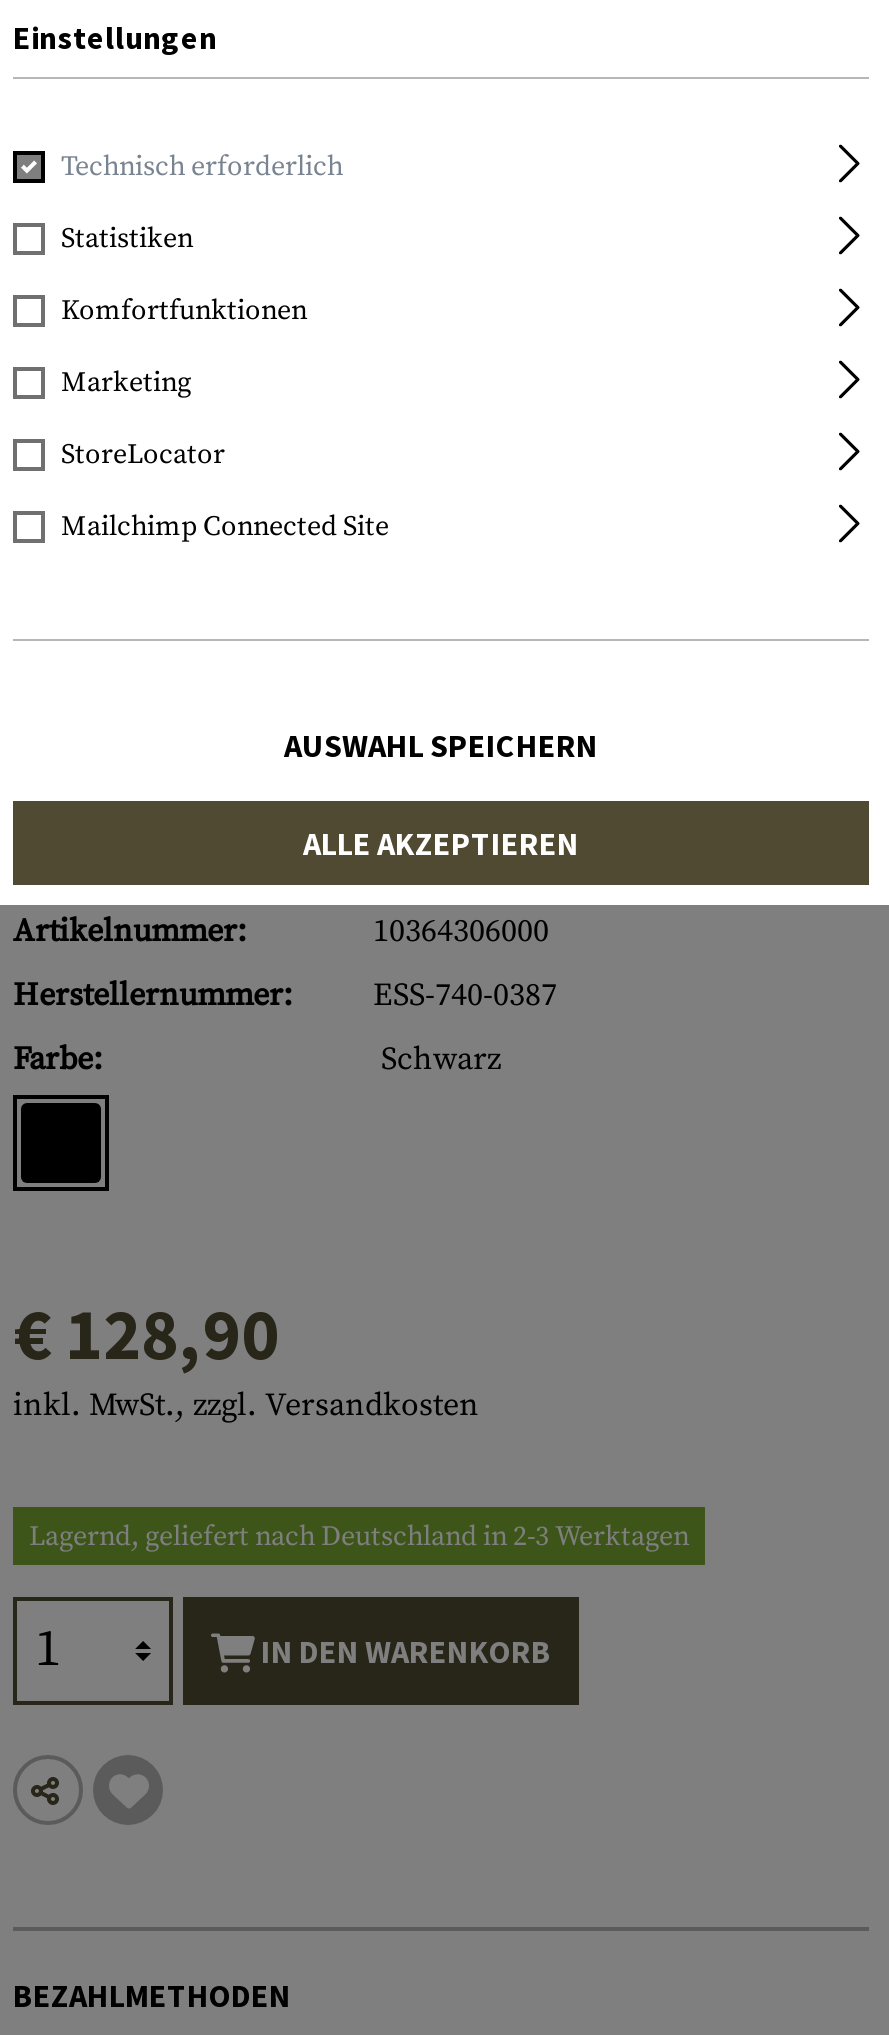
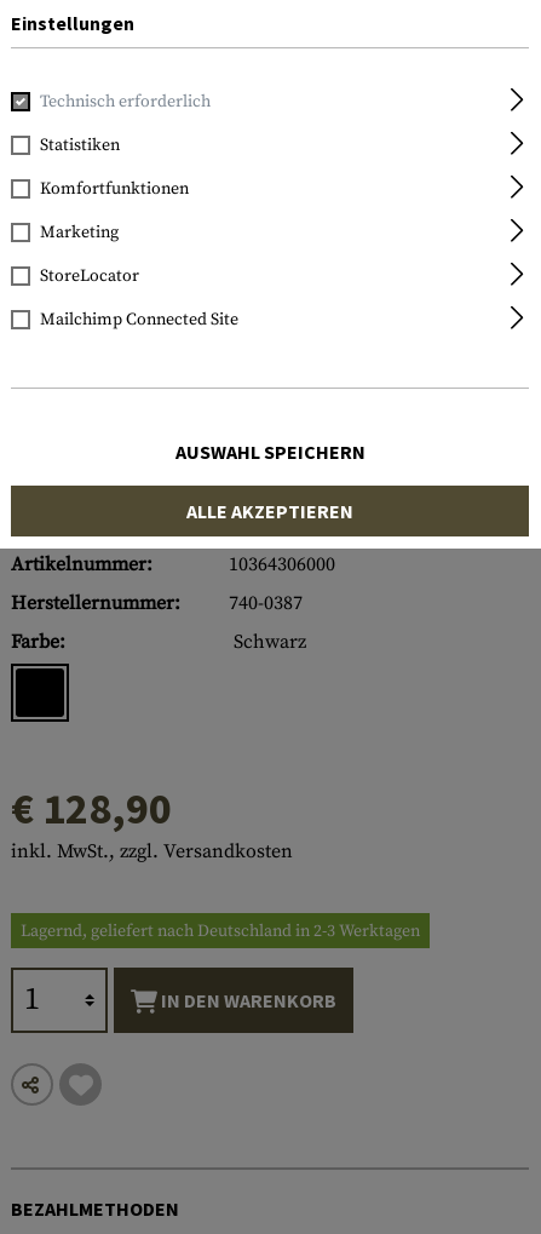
[13,975,557,1015] Herstellernummer: ESS-740-0387 -> [11,591,303,615] Herstellernummer: 740-0387

